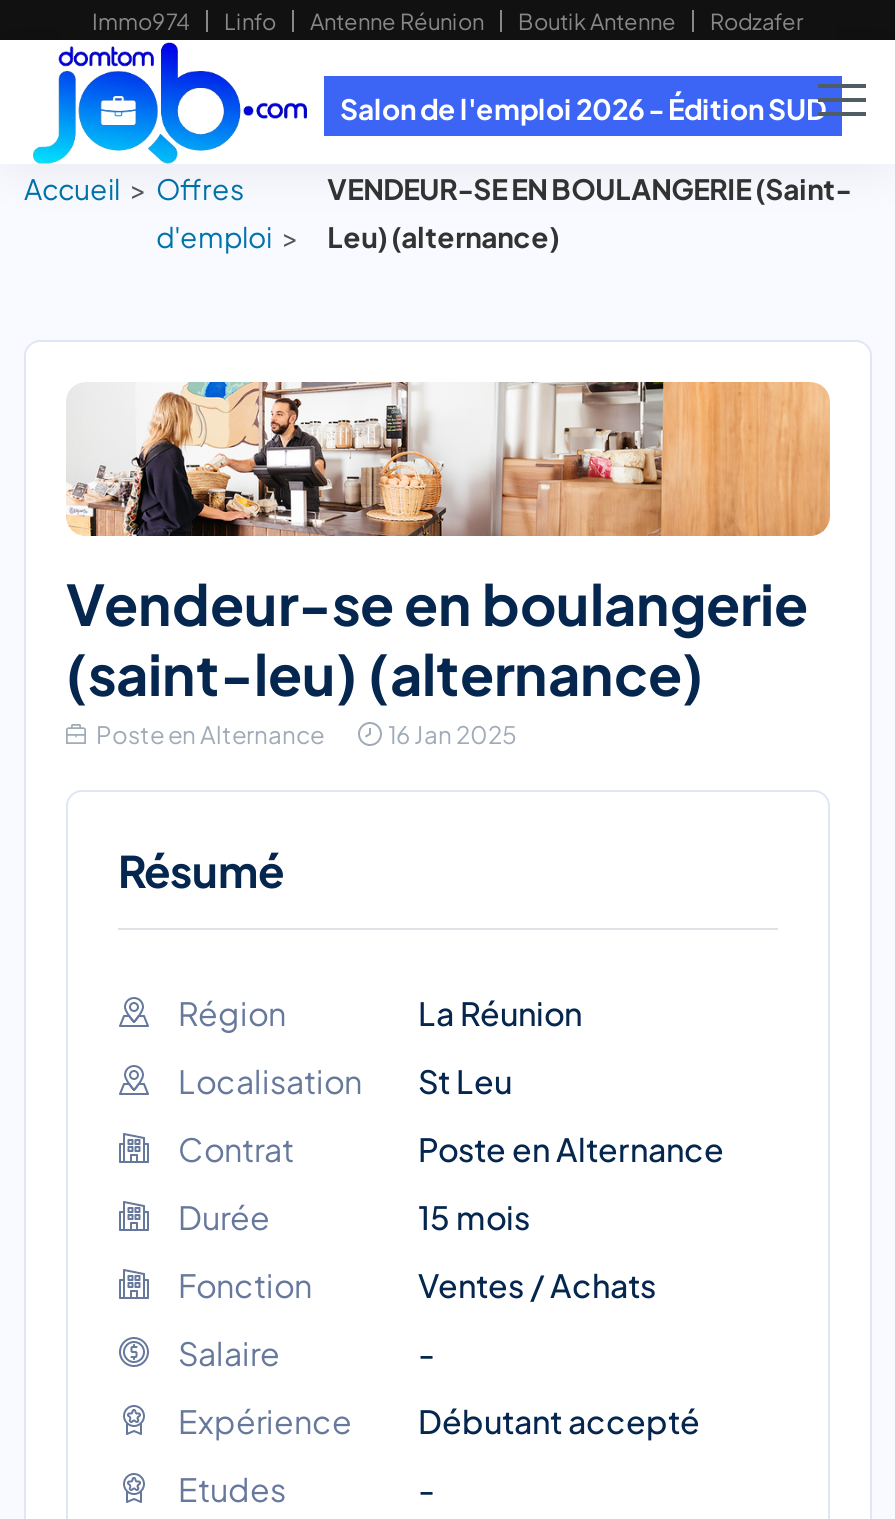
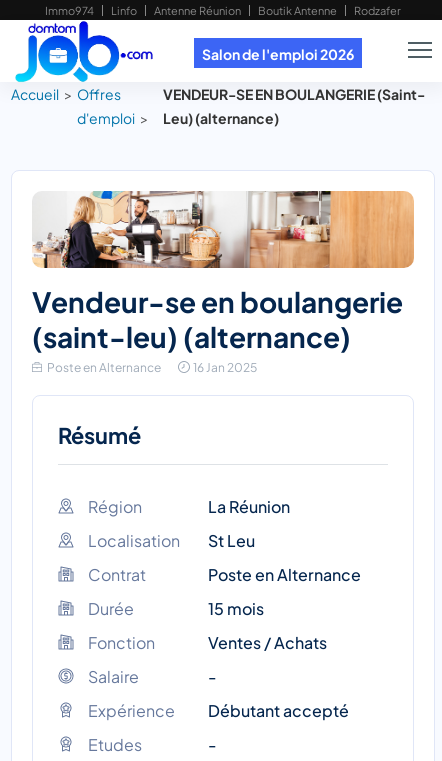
[340,90,826,126] Salon de l'emploi 2026 - Édition SUD -> [202,45,354,63] Salon de l'emploi 2026

